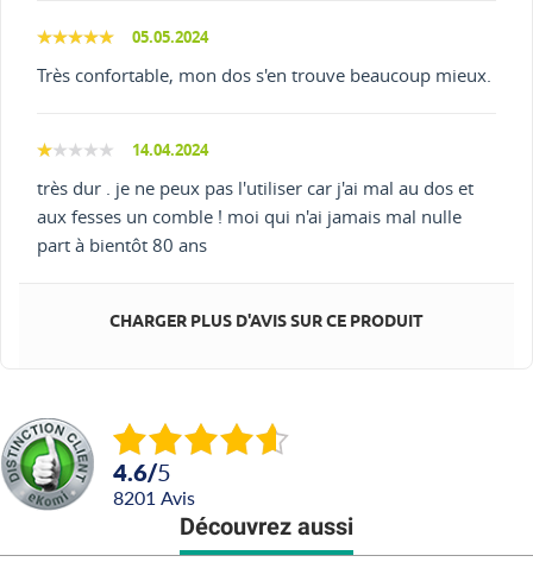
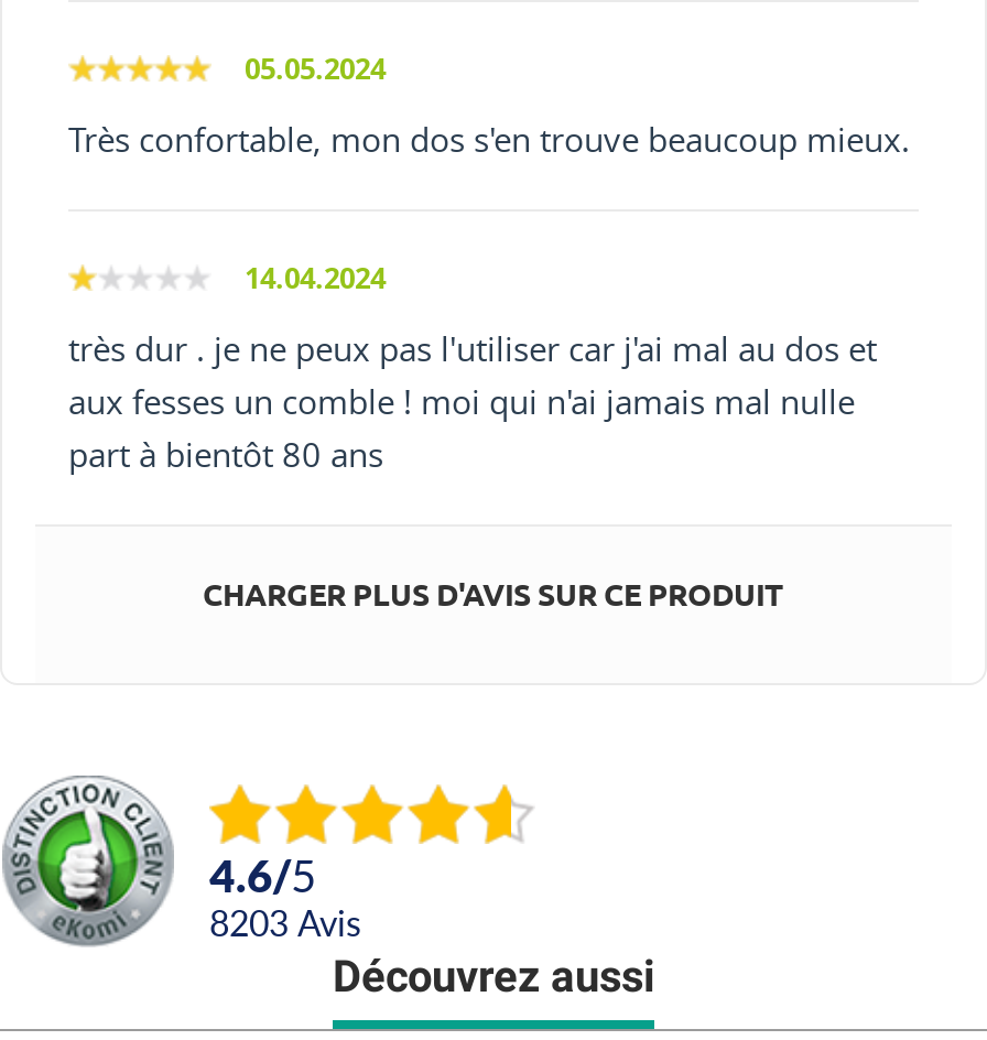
[113,486,195,509] 8201 avis -> [209,901,361,943] 8203 avis

